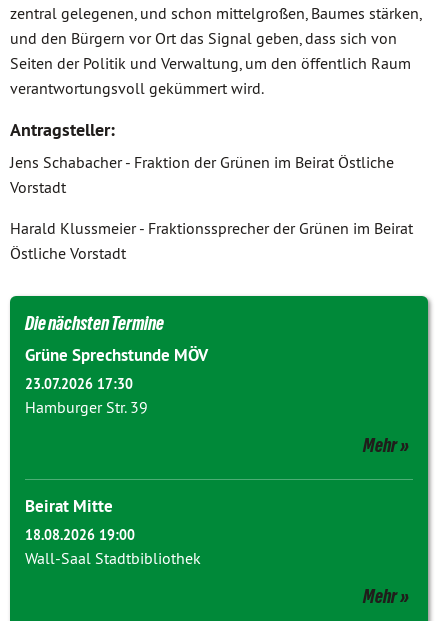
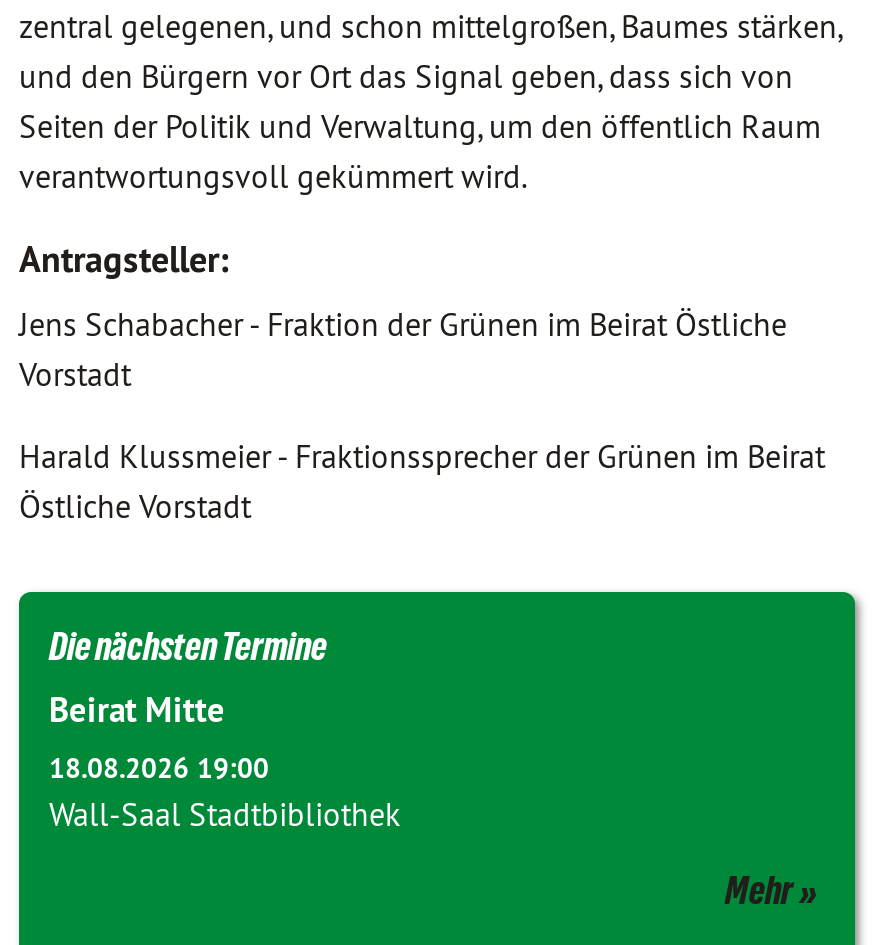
[25,344,397,456] Grüne Sprechstunde MÖV | 23.07.2026 17:30 | Hamburger Str. 39 | Mehr -> none

